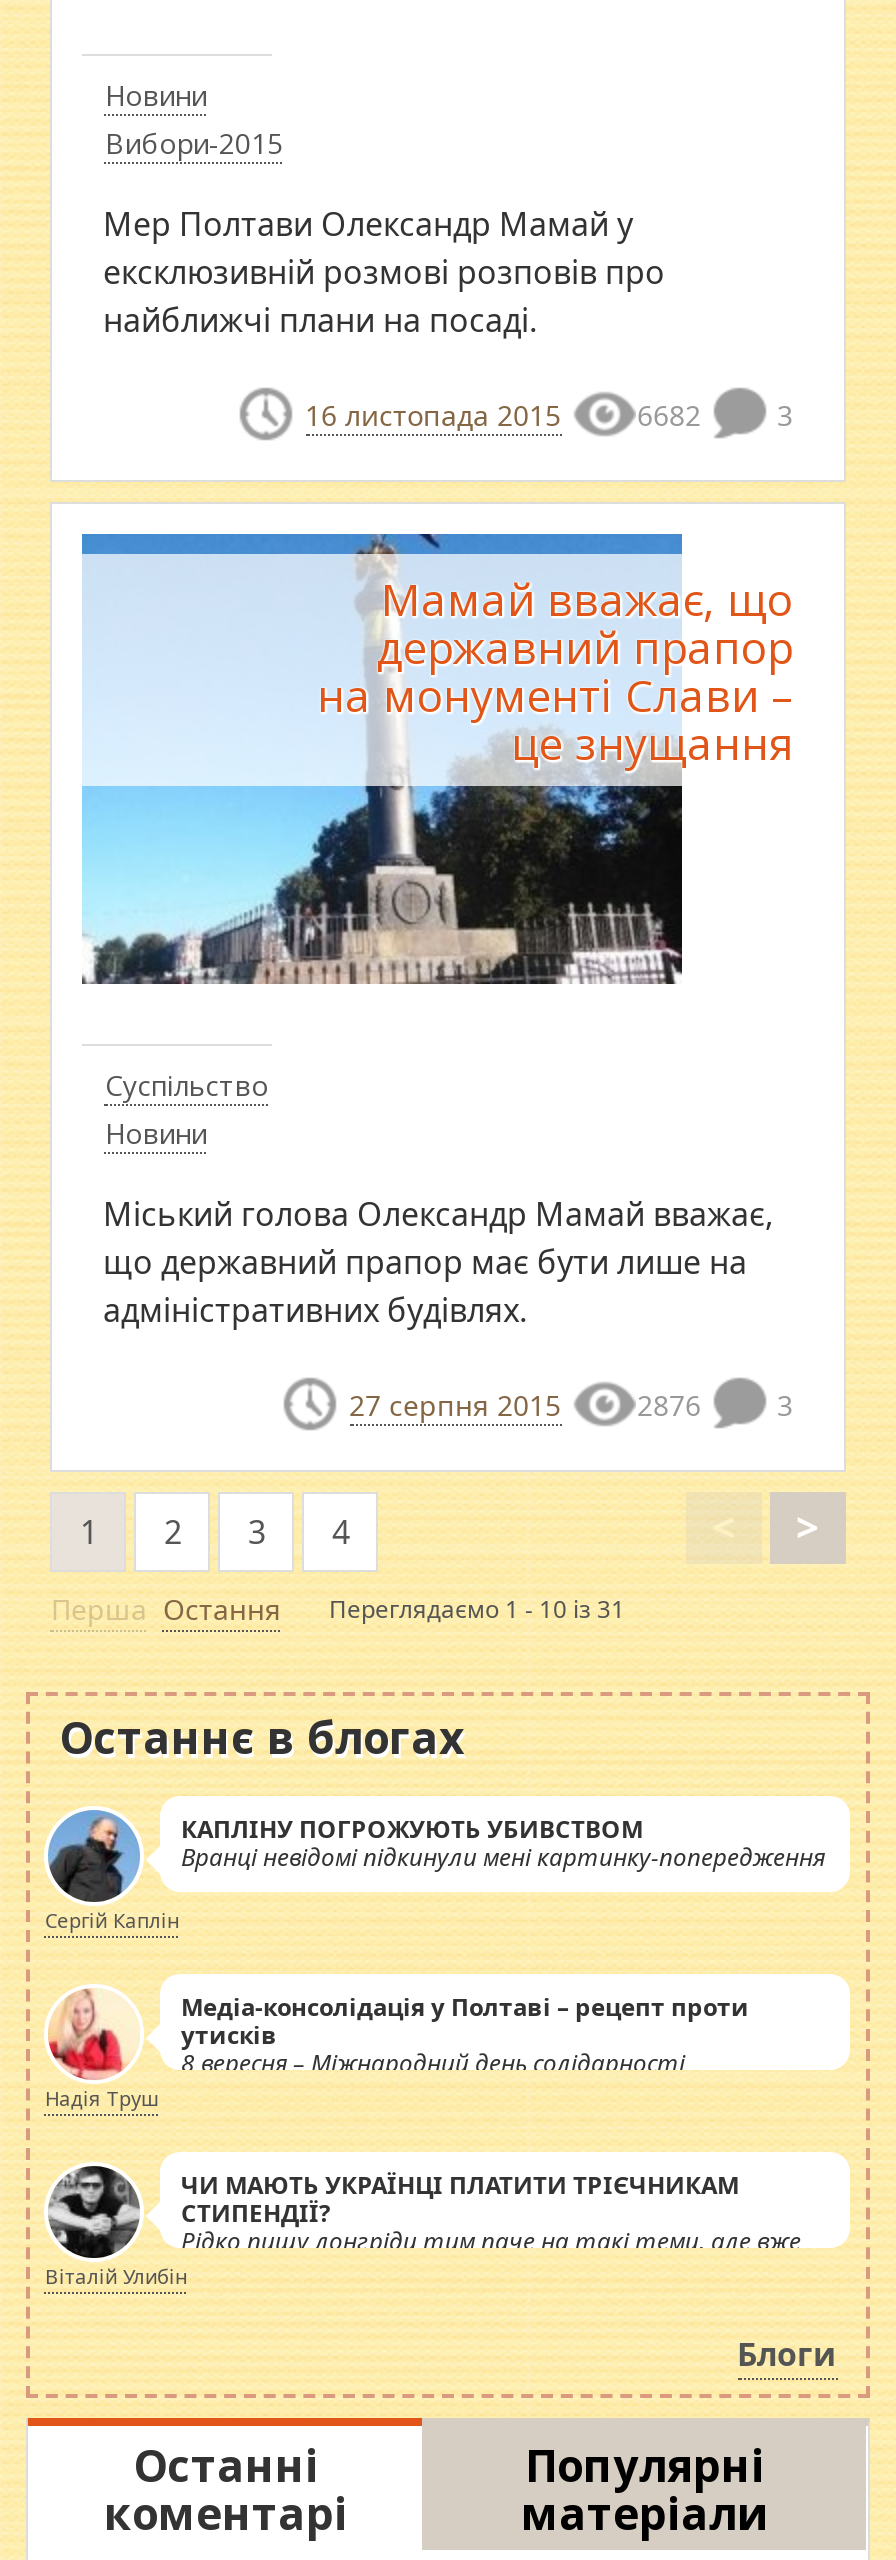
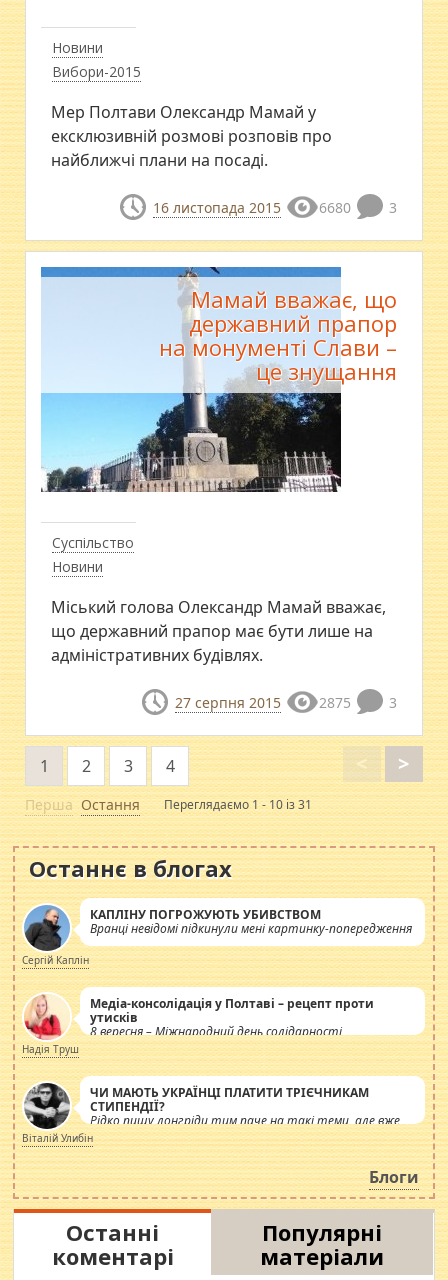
[305,396,793,434] 16 листопада 2015 6682 3 -> [152,198,396,217] 16 листопада 2015 6680 3
[349,1386,793,1424] 27 серпня 2015 2876 3 -> [174,693,396,712] 27 серпня 2015 2875 3

